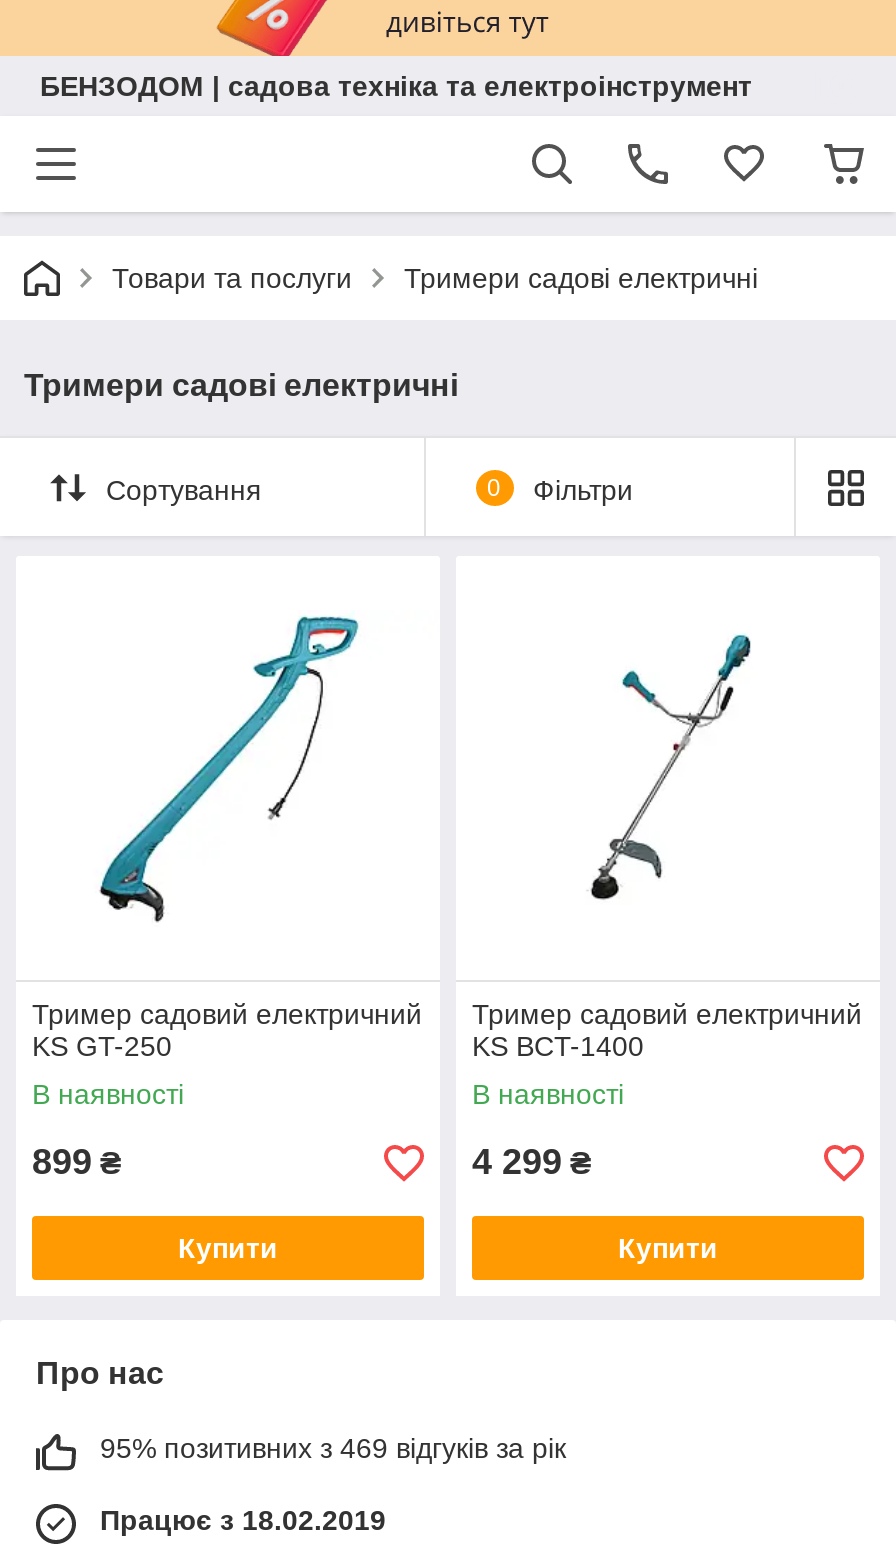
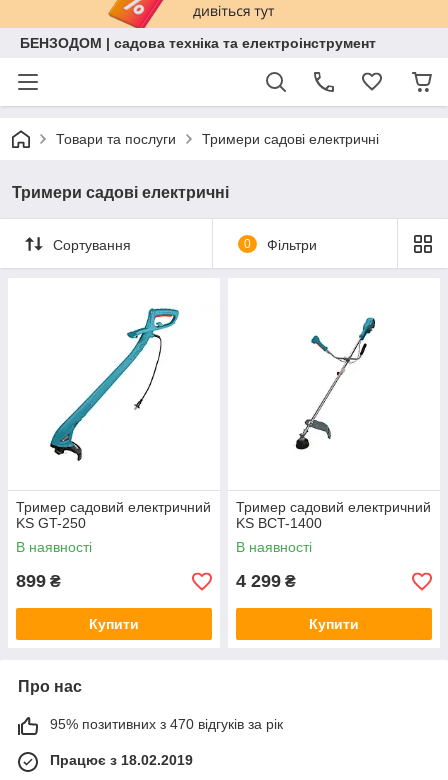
[100,1432,566,1464] 95% позитивних з 469 відгуків за рік -> [50,716,283,732] 95% позитивних з 470 відгуків за рік

